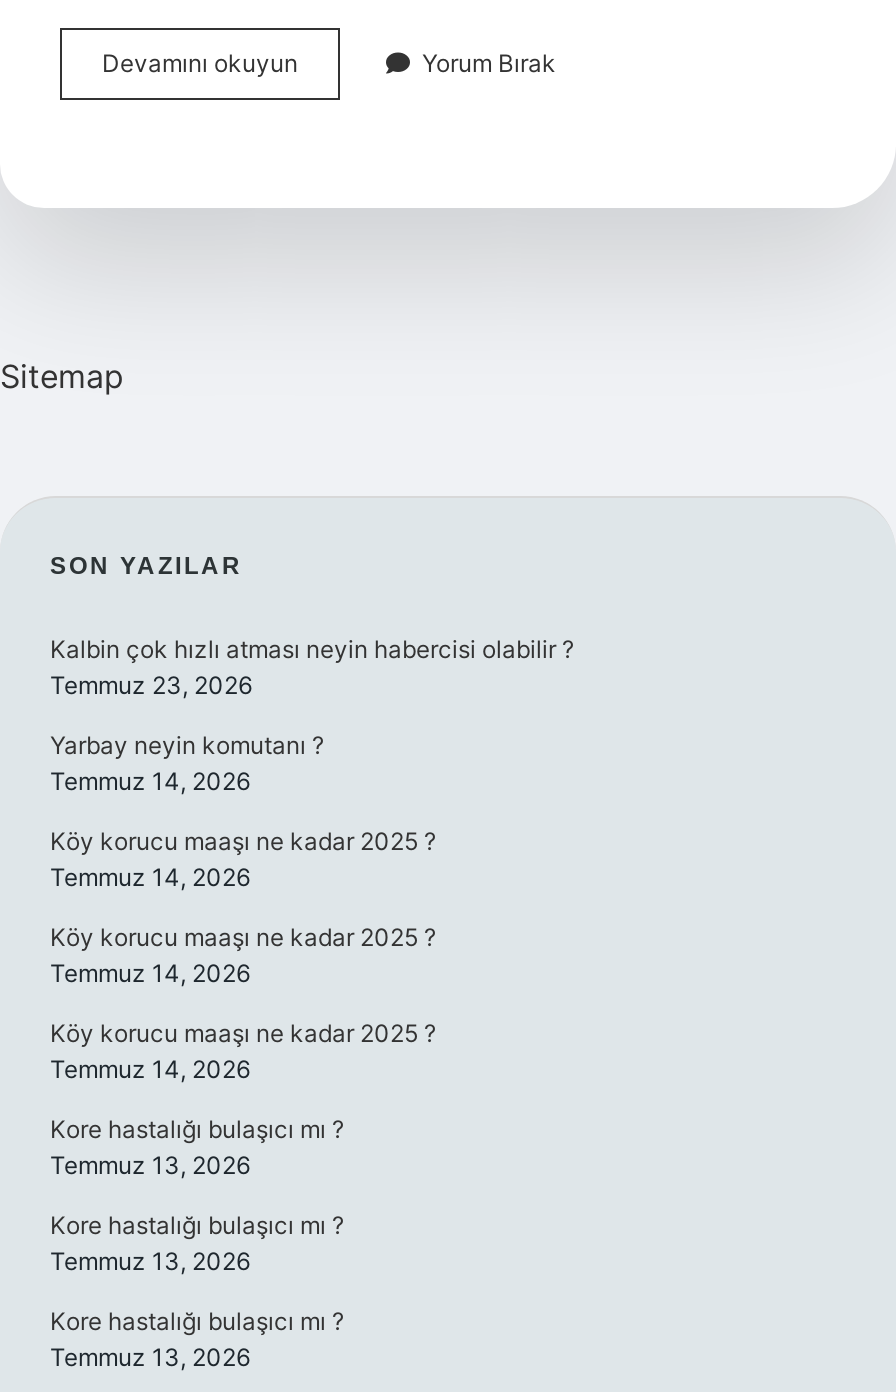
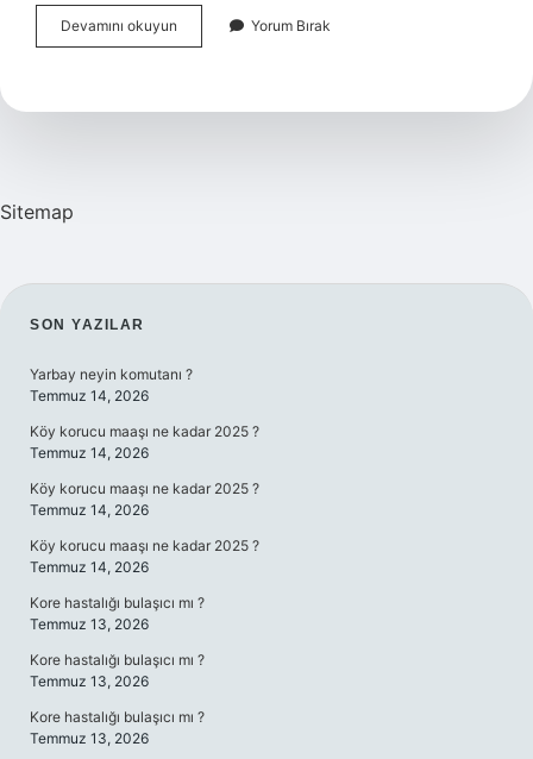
[50,634,574,700] Kalbin çok hızlı atması neyin habercisi olabilir ? | Temmuz 23, 2026 -> none

